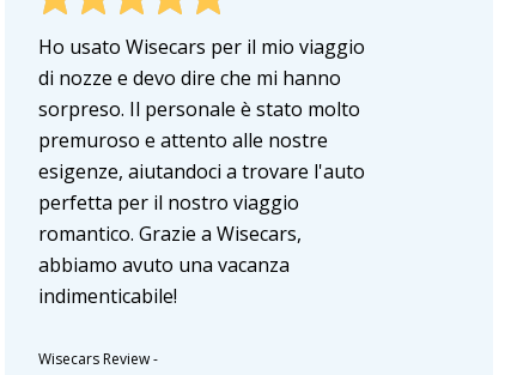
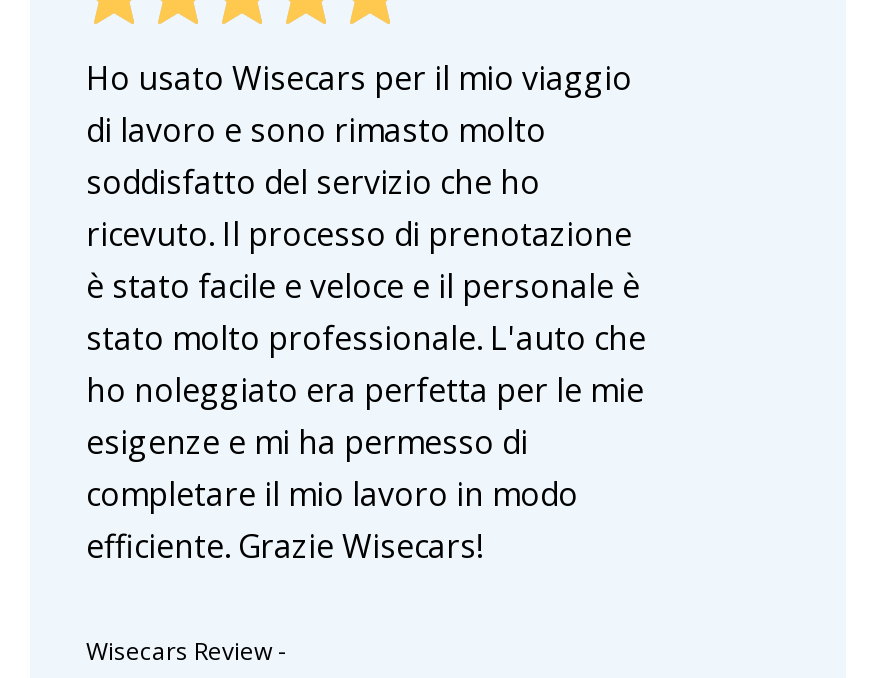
[38,65,365,309] di nozze e devo dire che mi hanno | sorpreso. Il personale è stato molto | premuroso e attento alle nostre | esigenze, aiutandoci a trovare l'auto | perfetta per il nostro viaggio | romantico. Grazie a Wisecars, | abbiamo avuto una vacanza | indimenticabile! -> [86,109,646,569] di lavoro e sono rimasto molto | soddisfatto del servizio che ho | ricevuto. Il processo di prenotazione | è stato facile e veloce e il personale è | stato molto professionale. L'auto che | ho noleggiato era perfetta per le mie | esigenze e mi ha permesso di | completare il mio lavoro in modo | efficiente. Grazie Wisecars!

